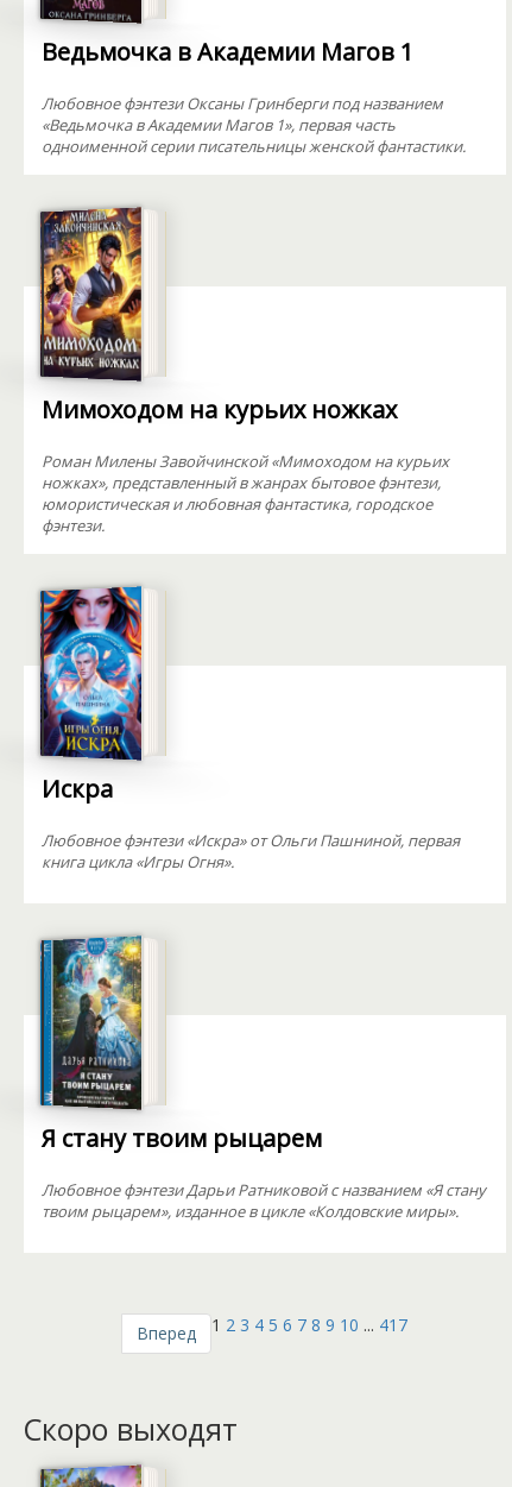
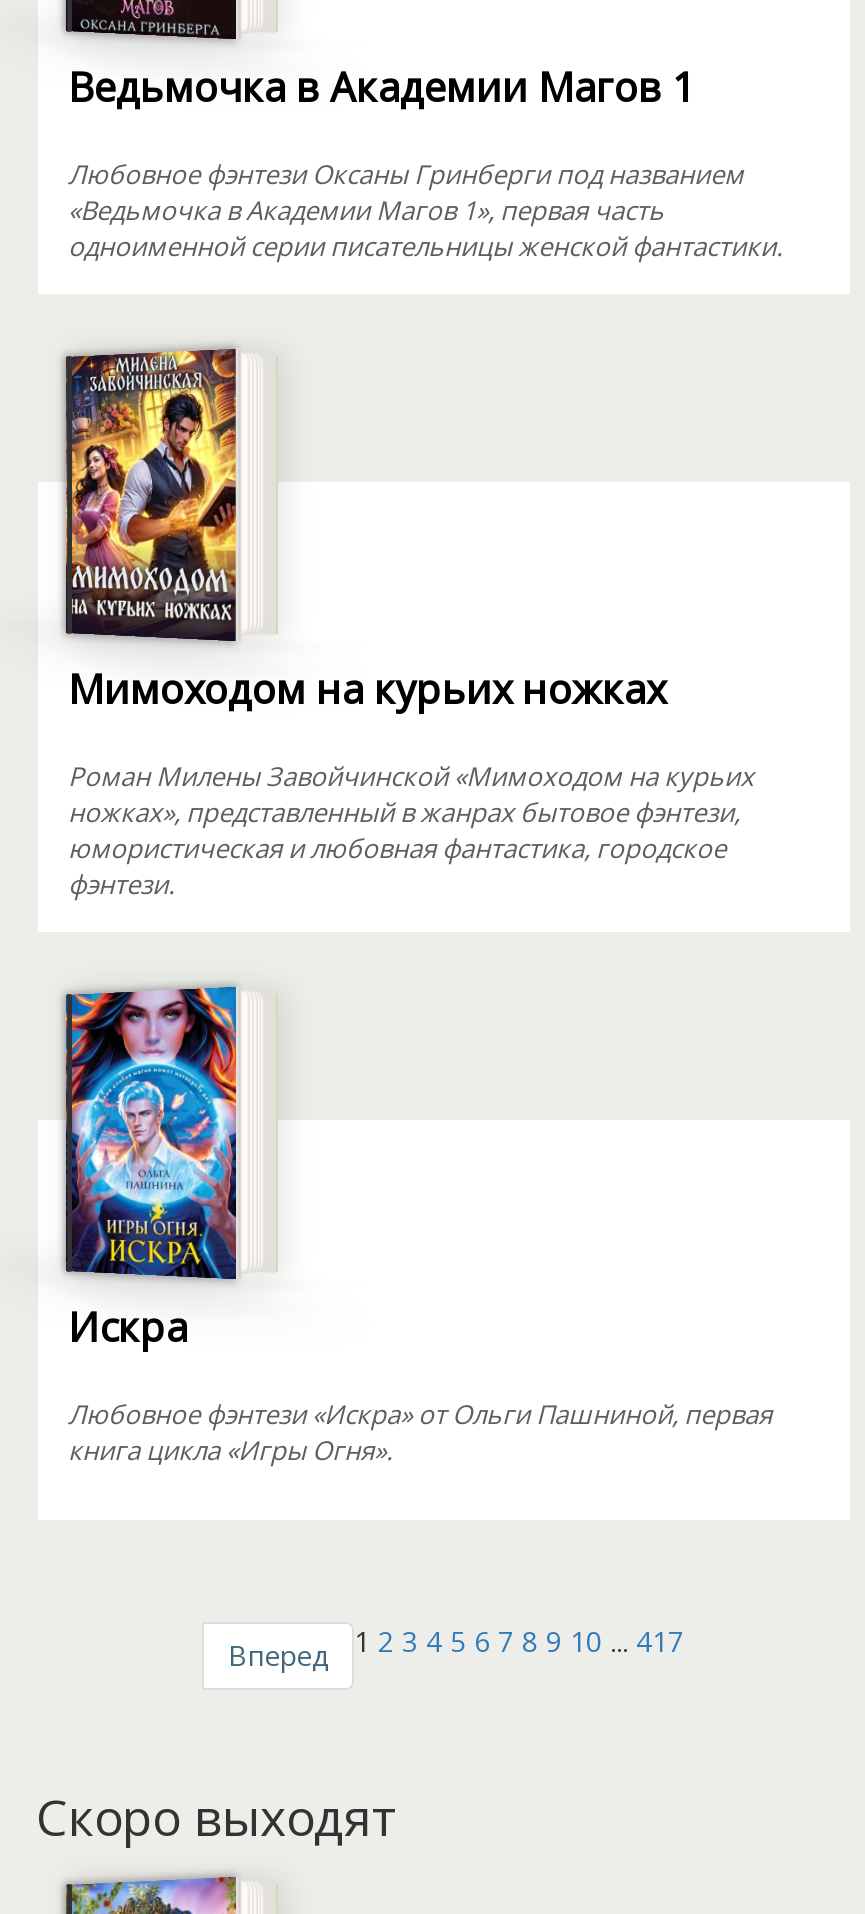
[39,935,486,1222] [image] | Я стану твоим рыцарем | Любовное фэнтези Дарьи Ратниковой с названием «Я стану | твоим рыцарем», изданное в цикле «Колдовские миры». -> none

